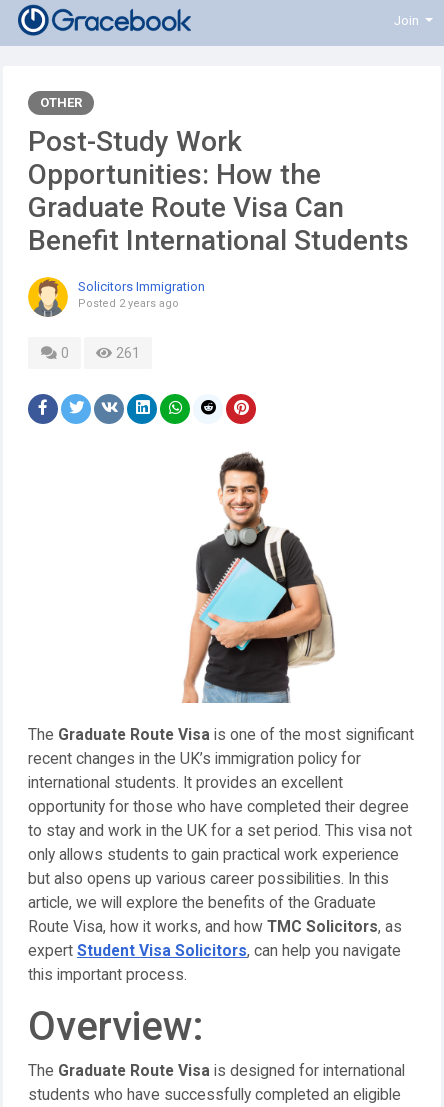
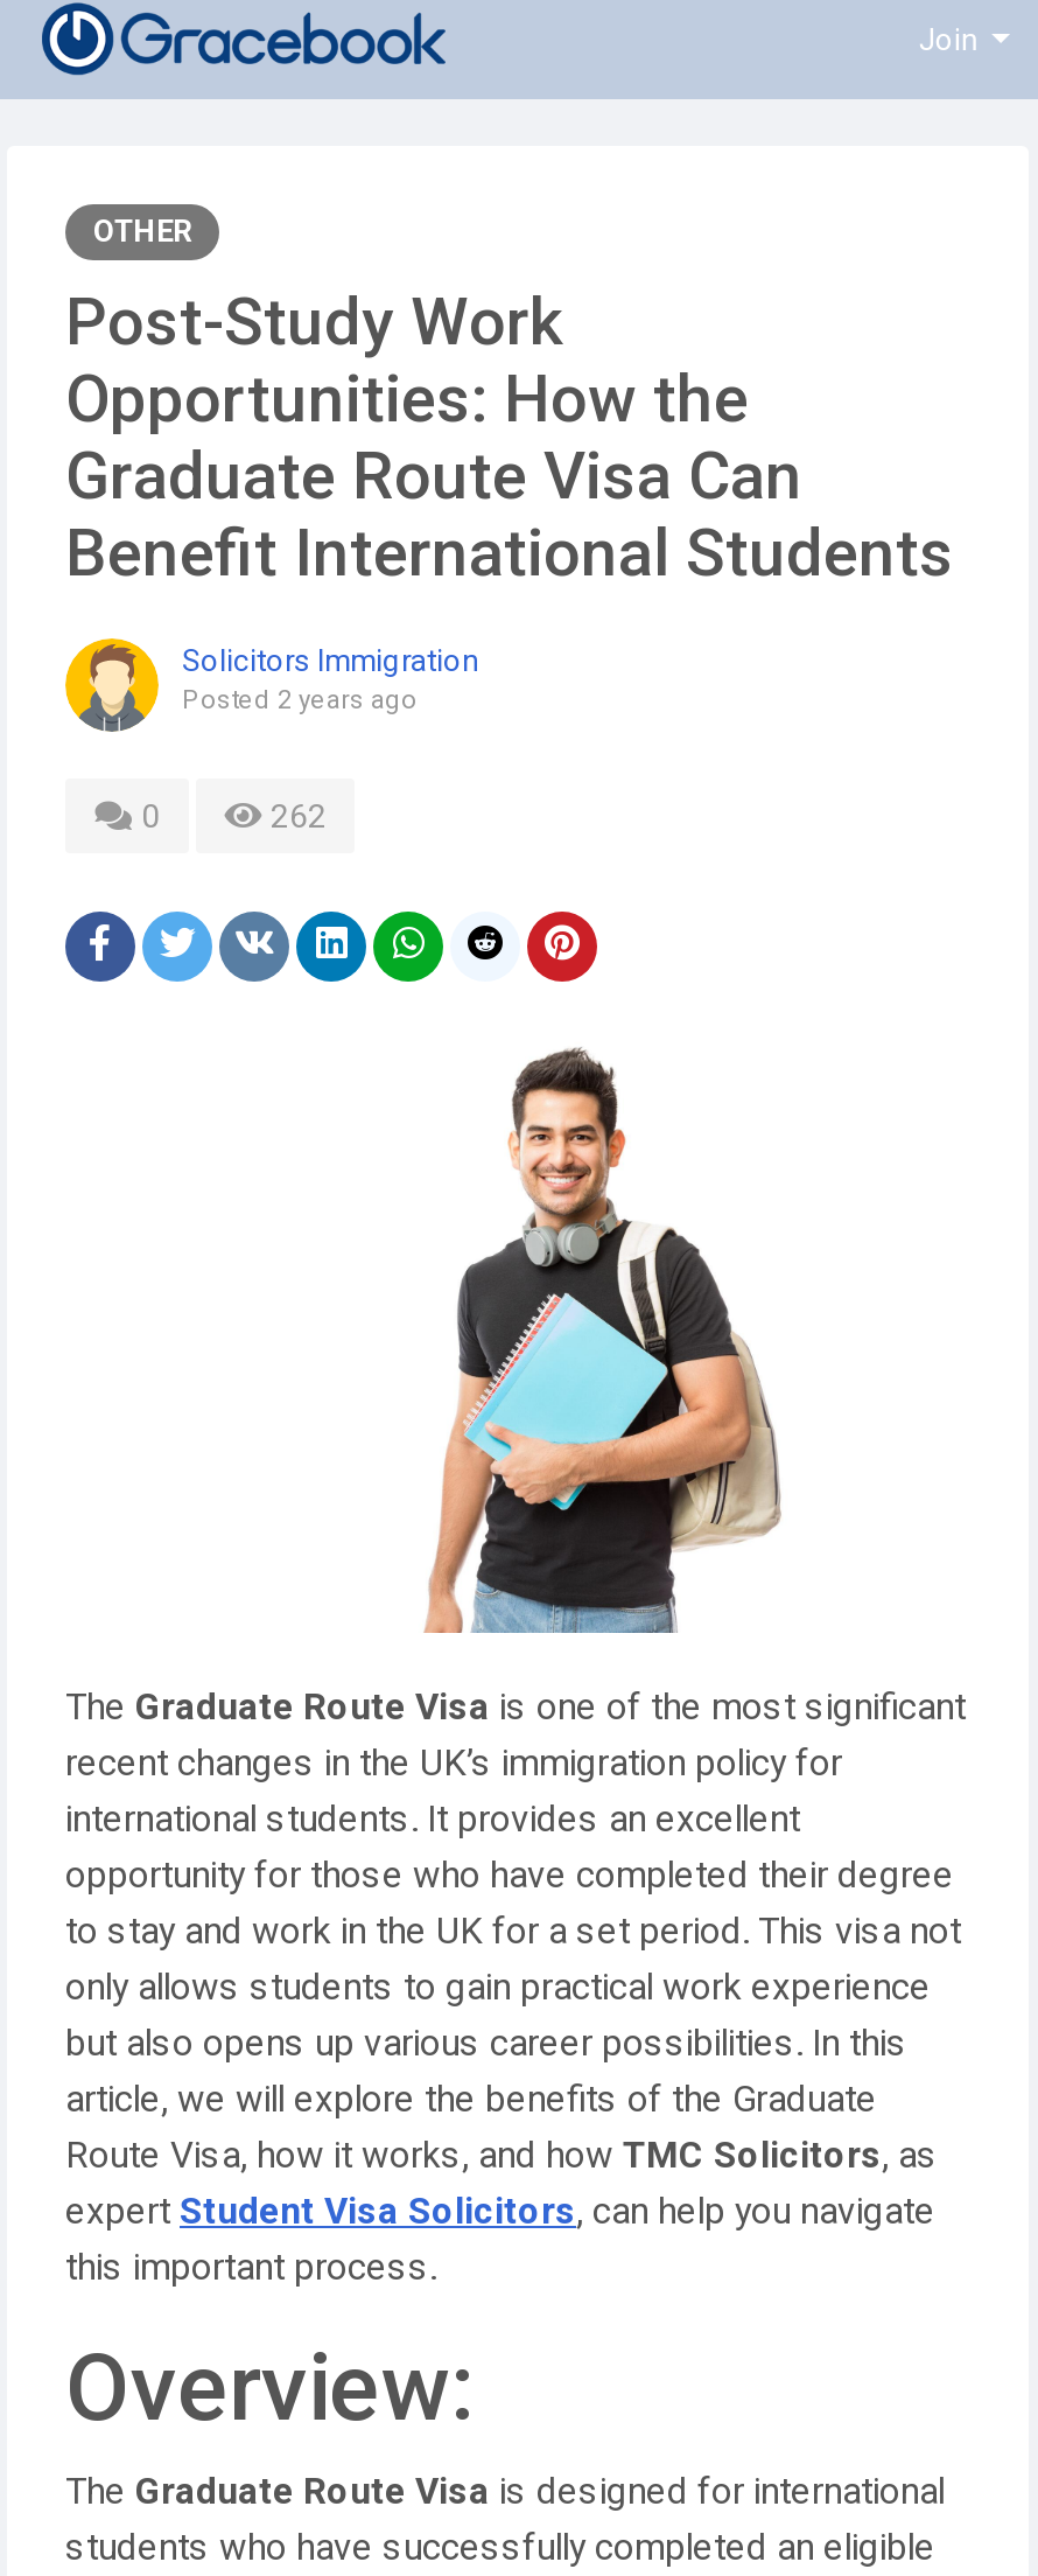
[113,345,140,361] 261 -> [264,797,327,835] 262

